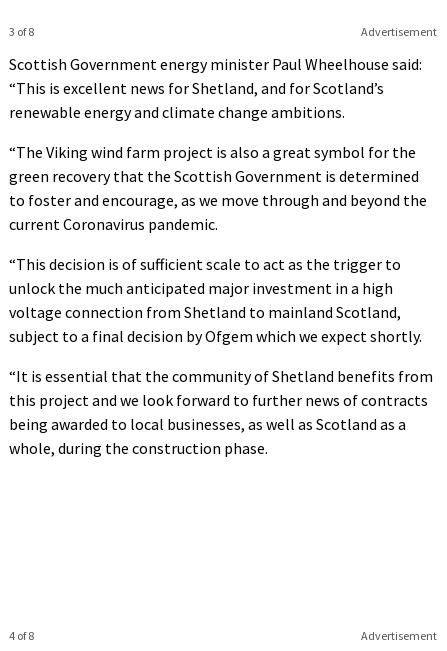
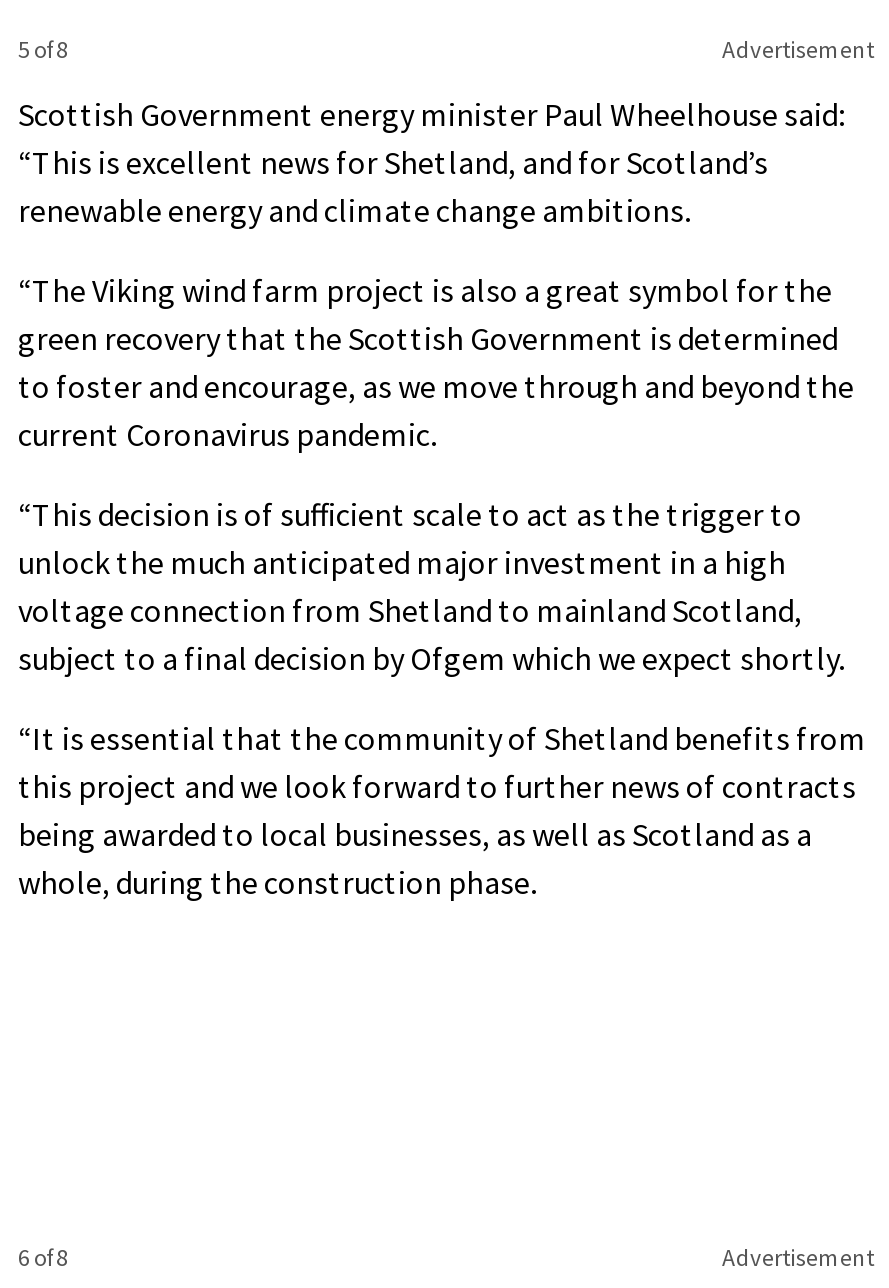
[9,24,34,39] 3 of 8 -> [18,35,68,65] 5 of 8
[9,628,34,643] 4 of 8 -> [18,1243,68,1273] 6 of 8

